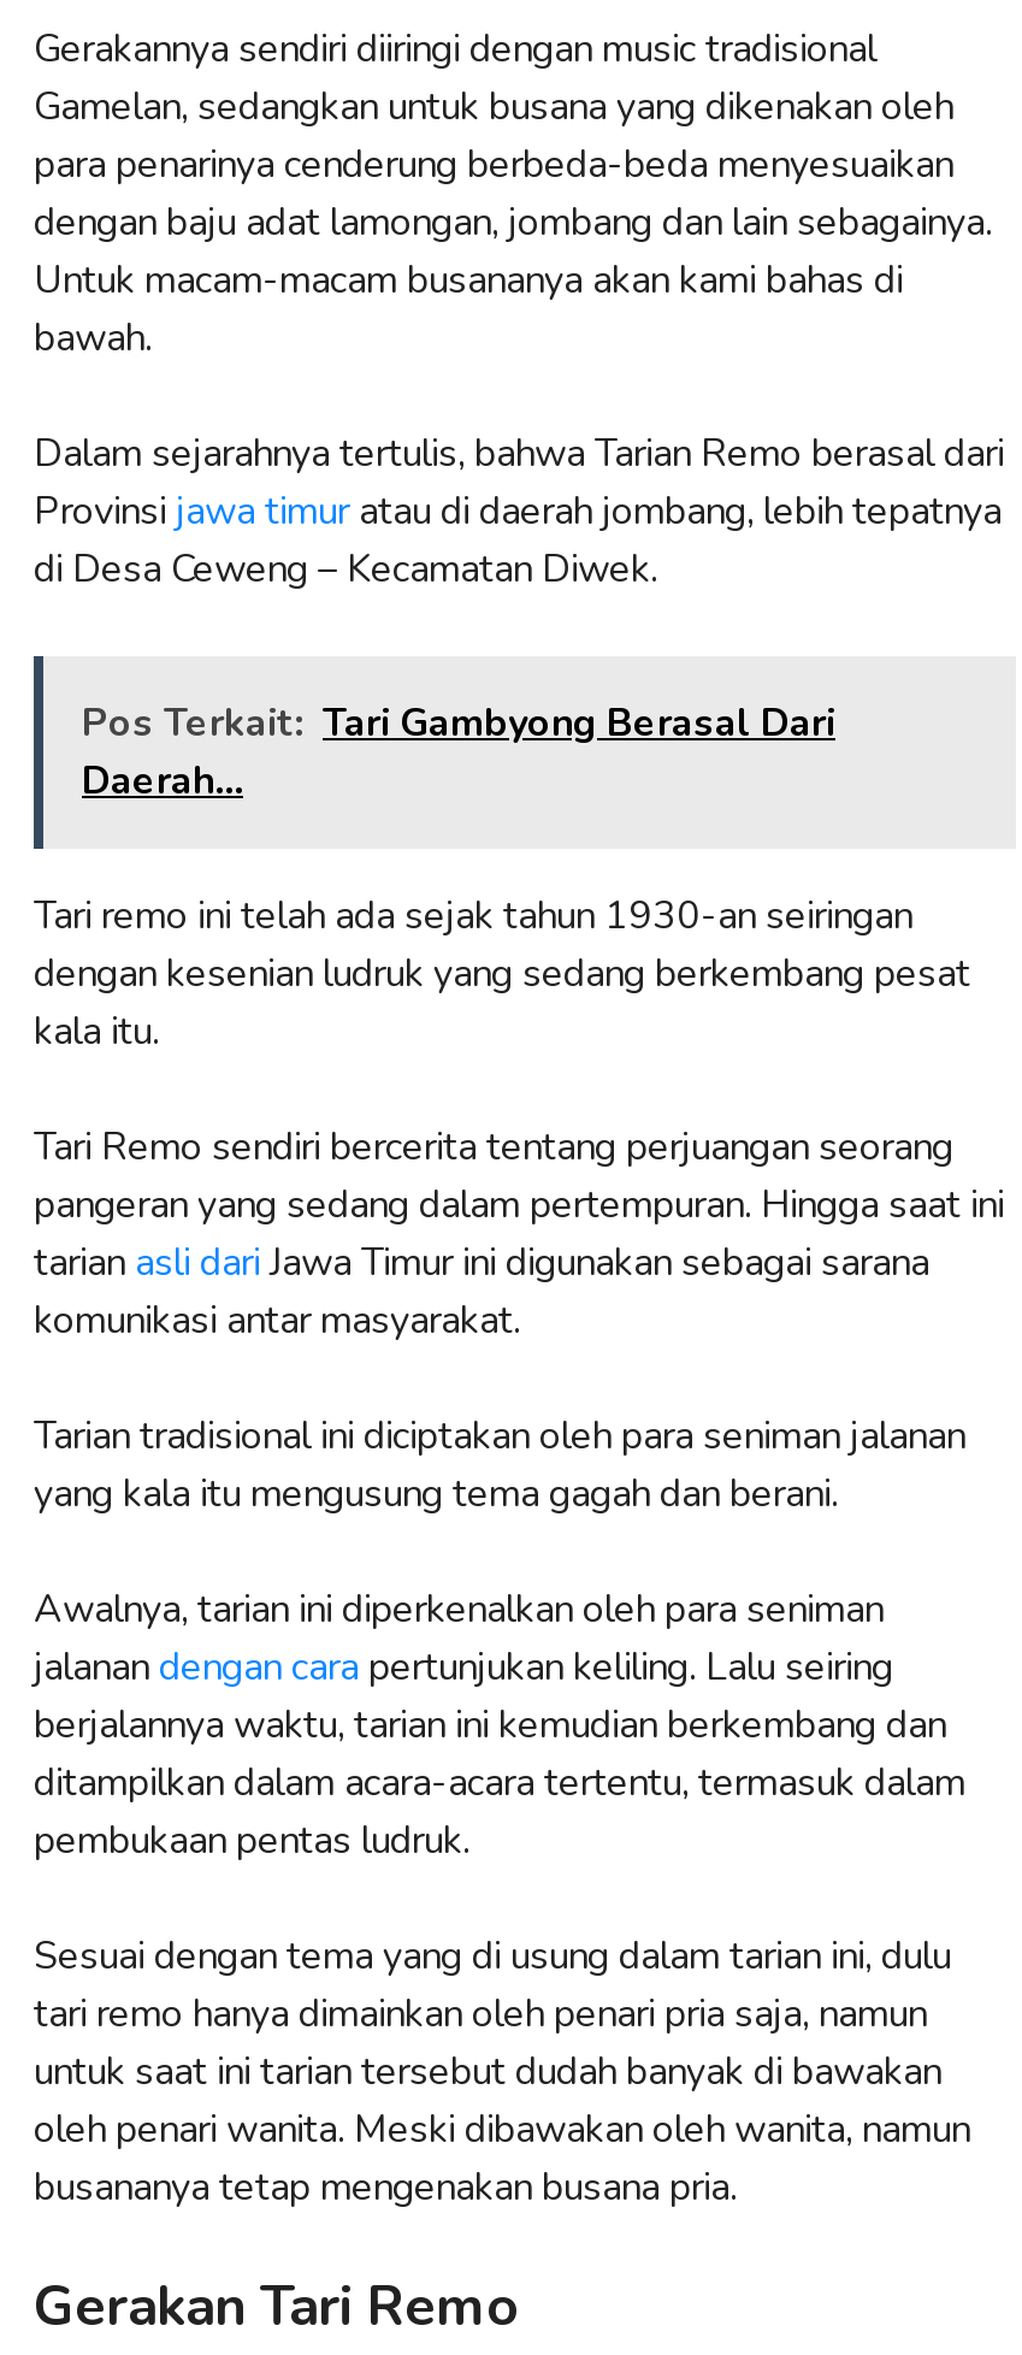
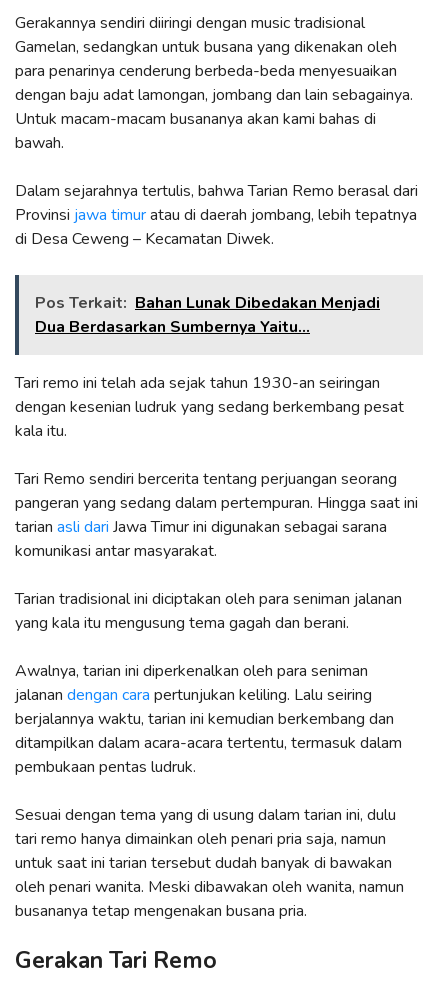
[82,696,835,807] Pos Terkait: Tari Gambyong Berasal Dari | Daerah... -> [35,291,380,337] Pos Terkait: Bahan Lunak Dibedakan Menjadi | Dua Berdasarkan Sumbernya Yaitu...

